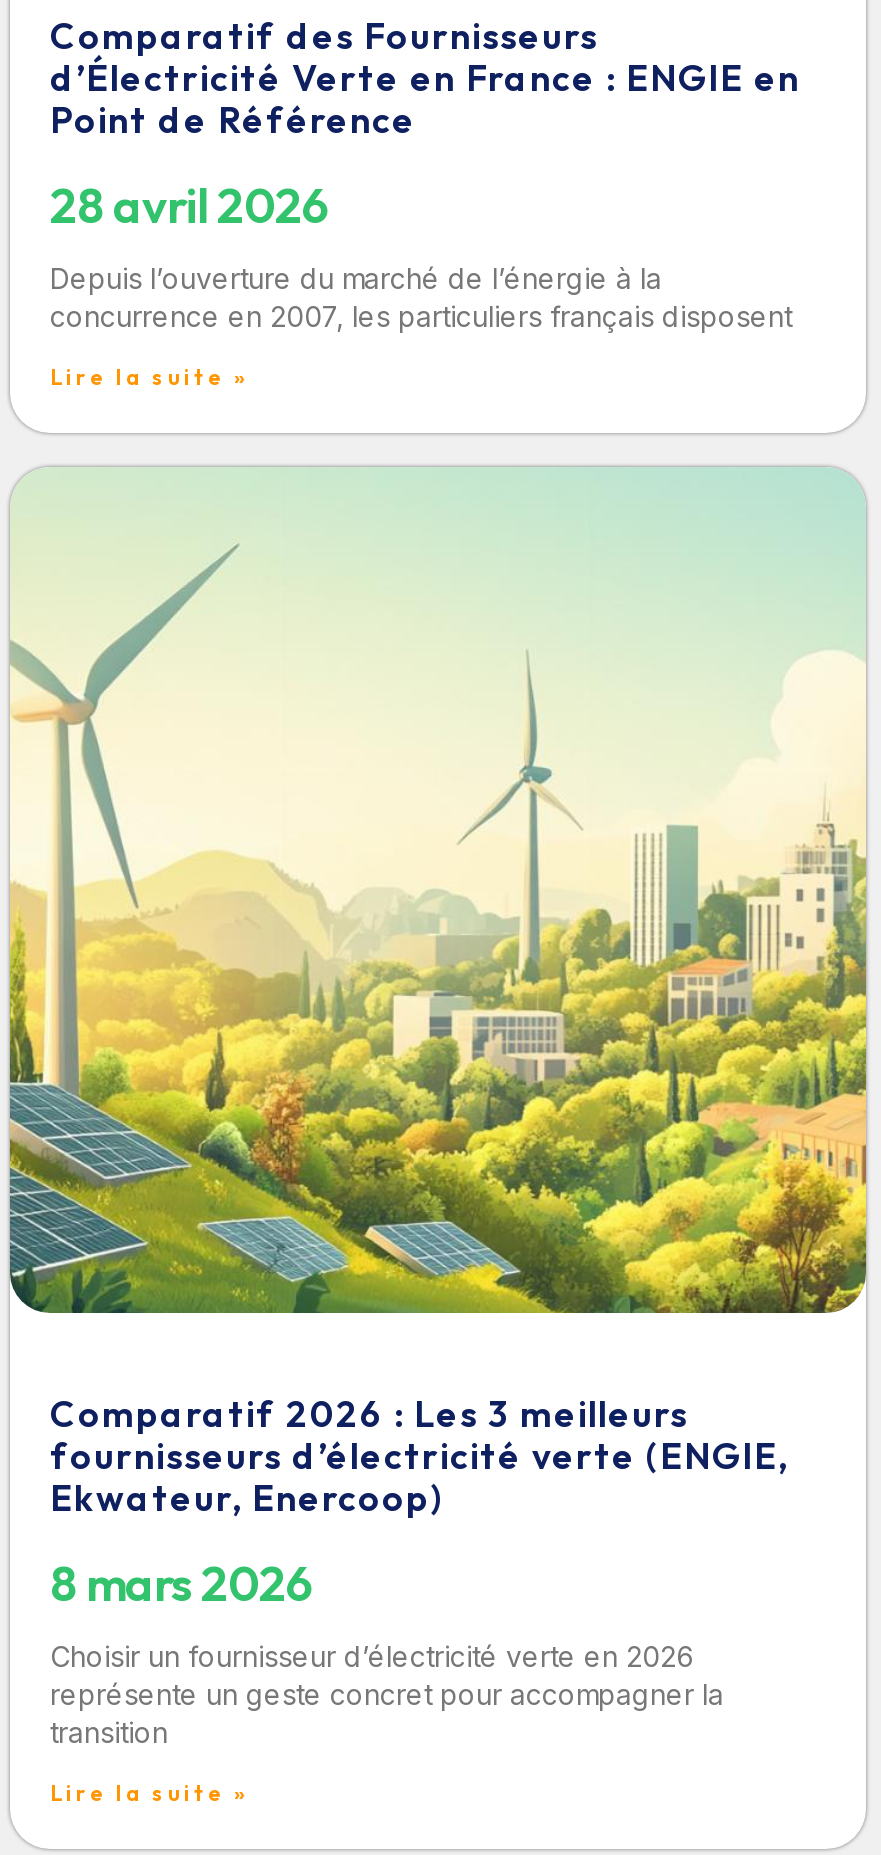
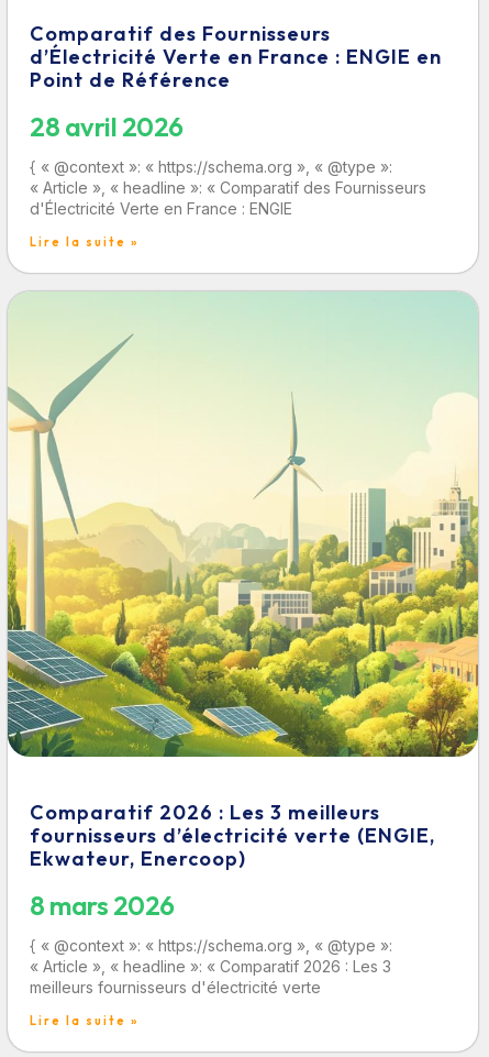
[50,260,792,332] Depuis l’ouverture du marché de l’énergie à la | concurrence en 2007, les particuliers français disposent -> [30,157,426,217] { « @context »: « https://schema.org », « @type »: | « Article », « headline »: « Comparatif des Fournisseurs | d'Électricité Verte en France : ENGIE
[50,1640,724,1750] Choisir un fournisseur d’électricité verte en 2026 | représente un geste concret pour accompagner la | transition -> [30,937,392,997] { « @context »: « https://schema.org », « @type »: | « Article », « headline »: « Comparatif 2026 : Les 3 | meilleurs fournisseurs d'électricité verte

